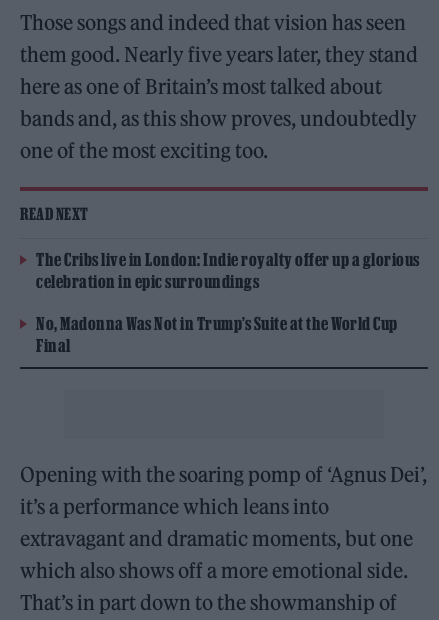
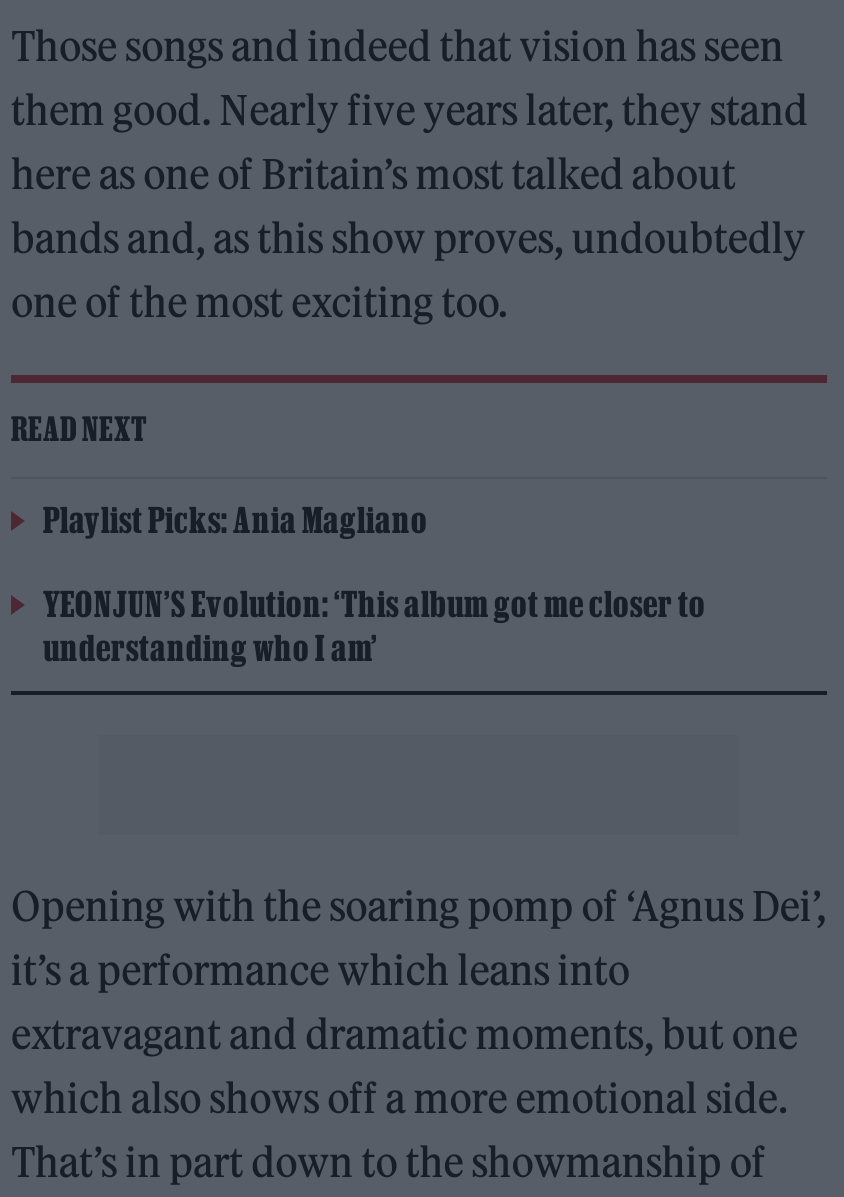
[36,250,419,291] The Cribs live in London: Indie royalty offer up a glorious | celebration in epic surroundings -> [43,501,428,539] Playlist Picks: Ania Magliano
[36,314,397,355] No, Madonna Was Not in Trump’s Suite at the World Cup | Final -> [43,585,706,667] YEONJUN’S Evolution: ‘This album got me closer to | understanding who I am’

